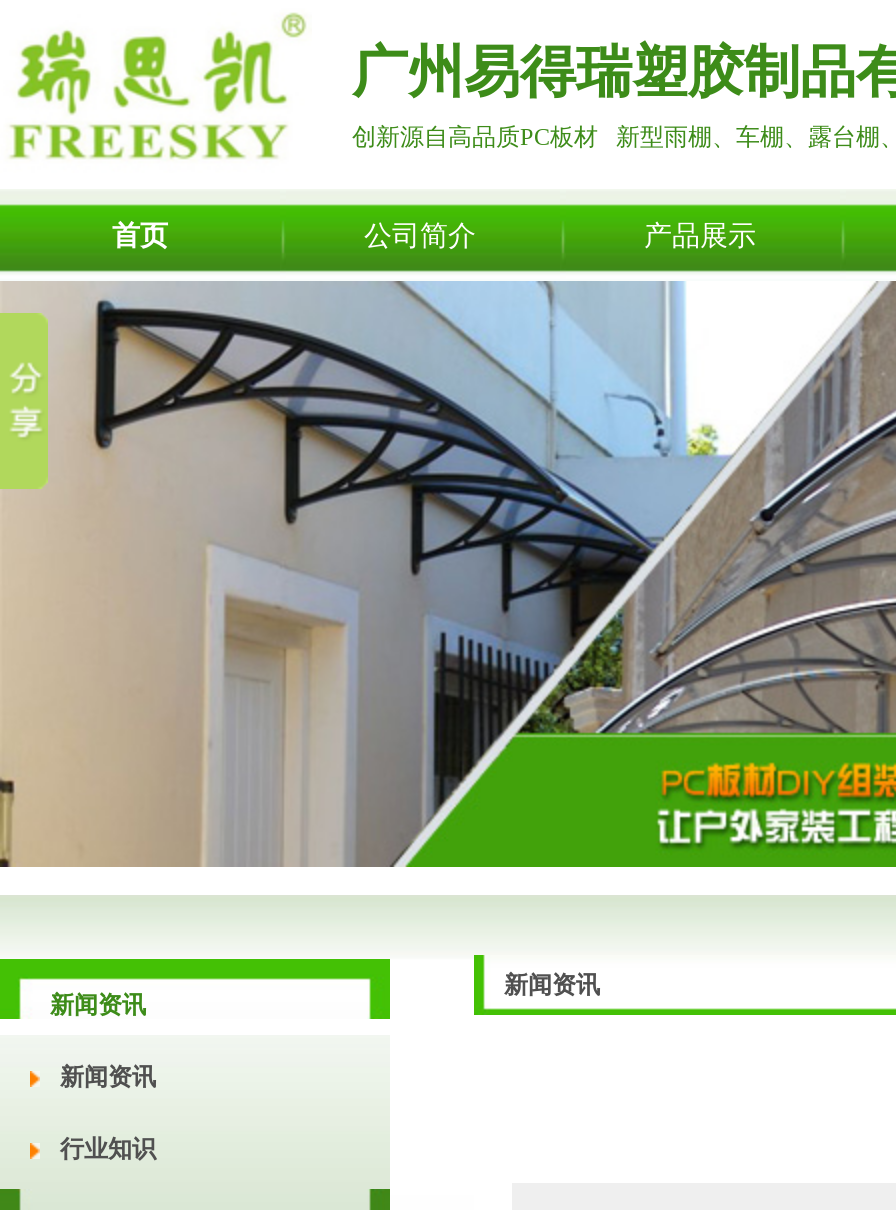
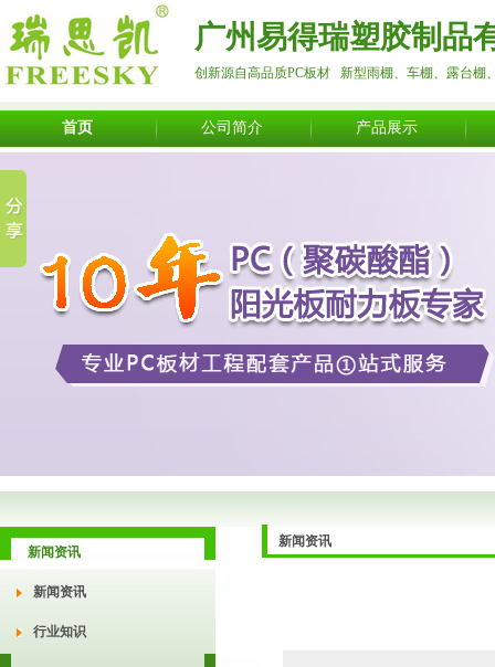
[6,279,890,869] [image] -> [3,152,492,476] [image]

